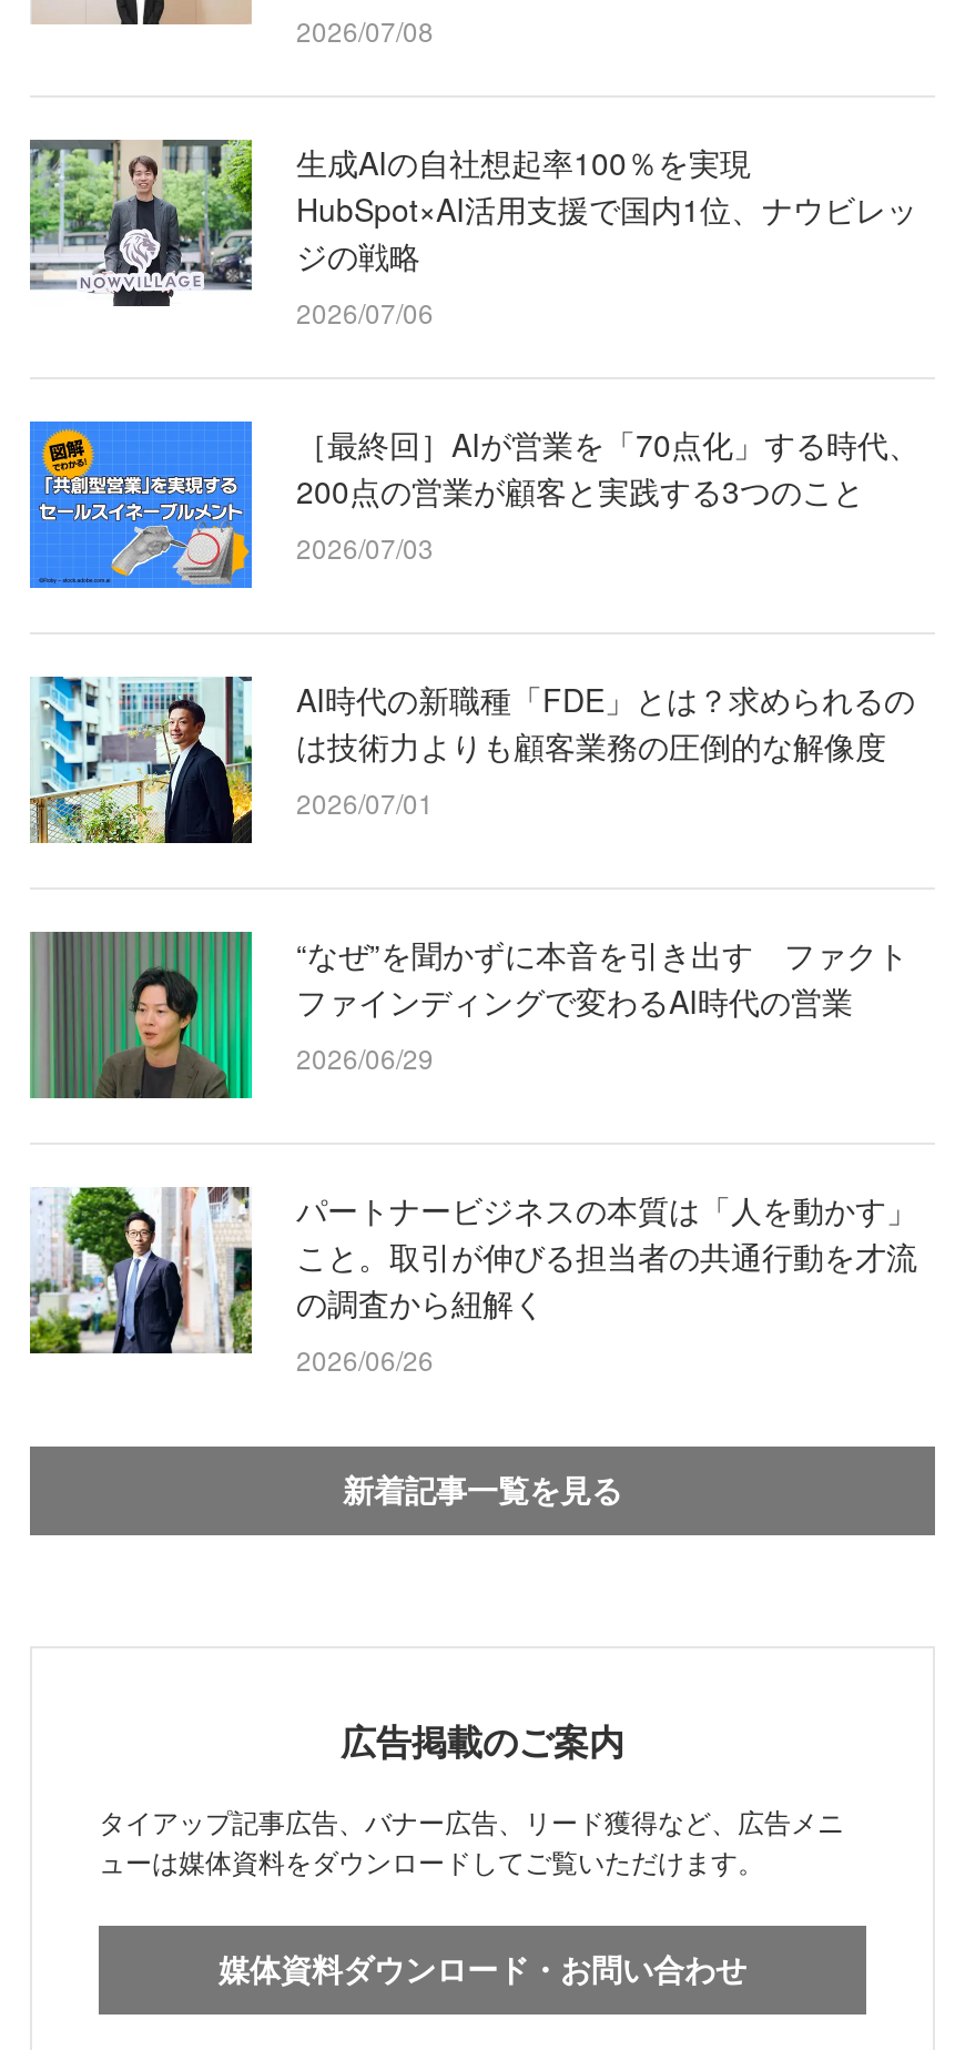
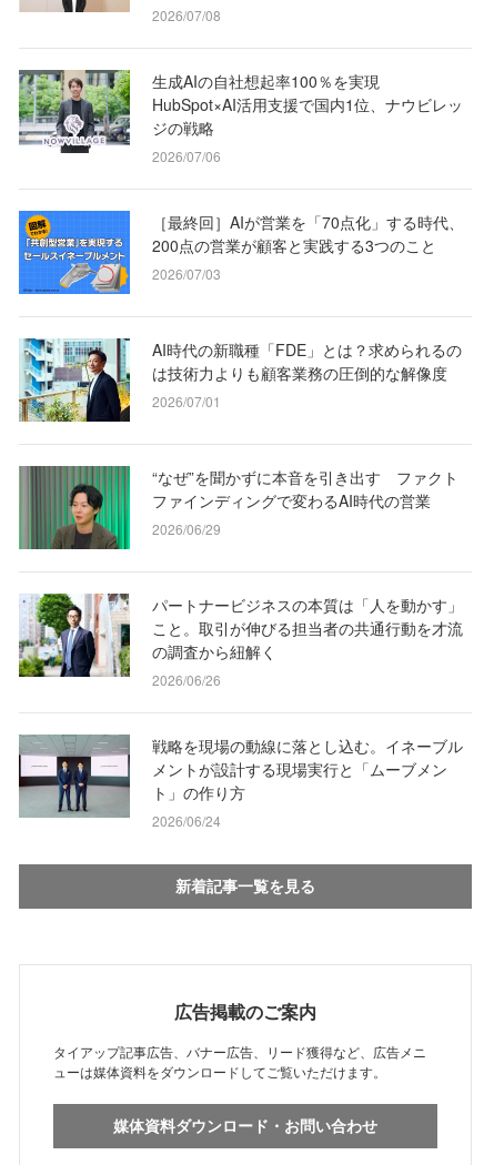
none -> [18,733,463,830] [image] | 戦略を現場の動線に落とし込む。イネーブル | メントが設計する現場実行と「ムーブメン | ト」の作り方 | 2026/06/24

